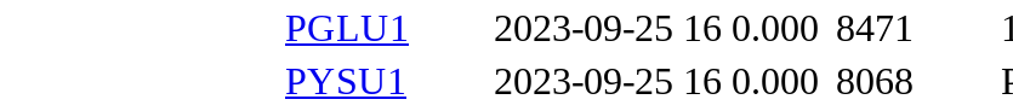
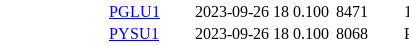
[494,8,914,49] 2023-09-25 16 0.000 8471 -> [195,3,368,20] 2023-09-26 18 0.100 8471
[494,61,914,102] 2023-09-25 16 0.000 8068 -> [195,25,368,42] 2023-09-26 18 0.100 8068

